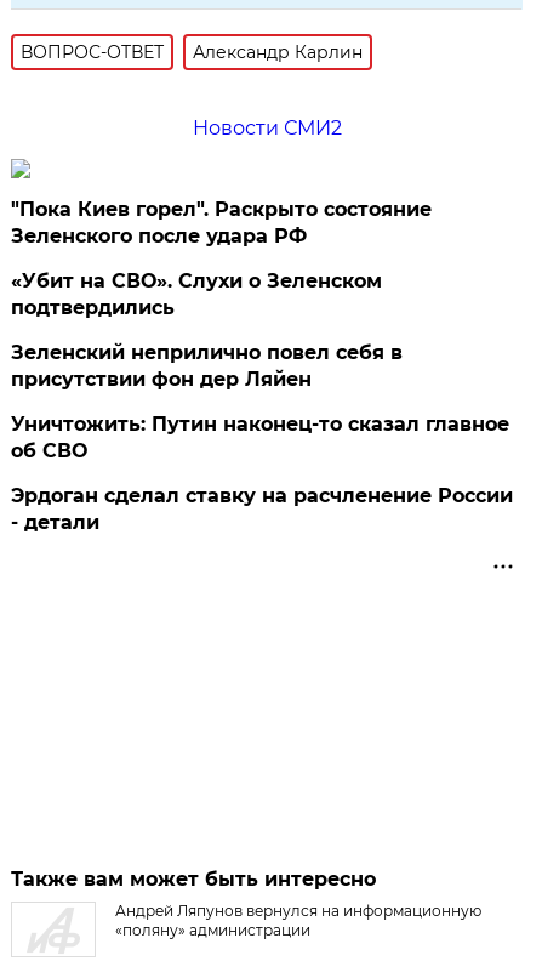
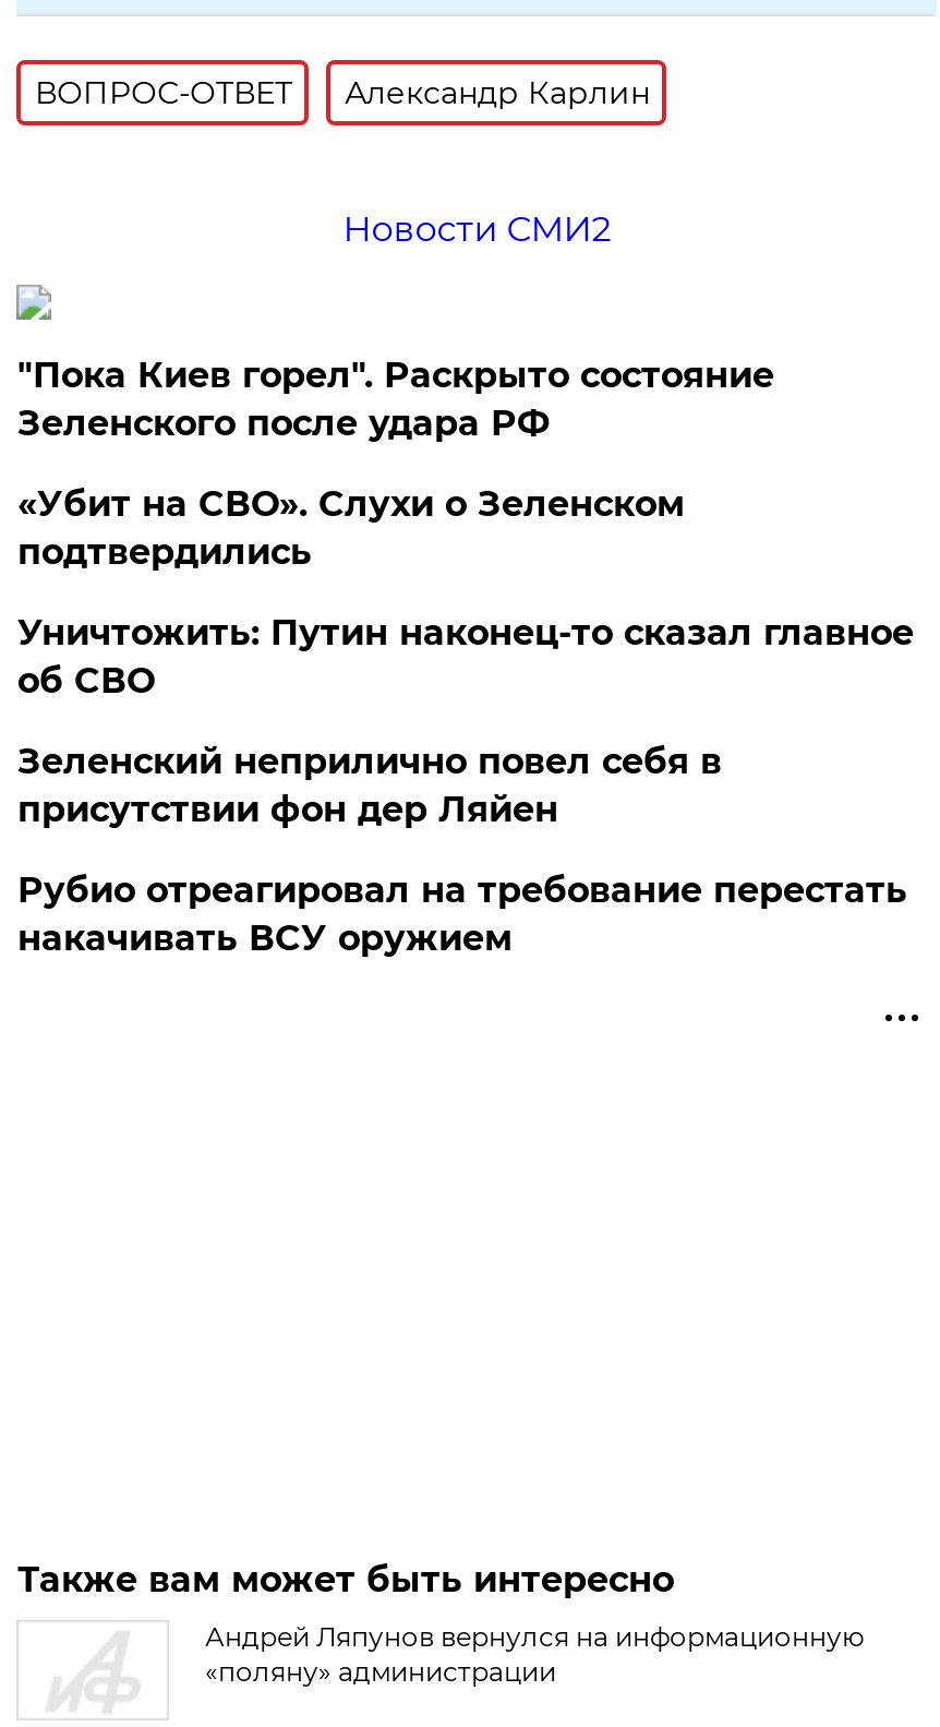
moved [11,341,403,391] -> [17,741,722,830]: Зеленский неприлично повел cебя в | присутствии фон дер Ляйен
moved [11,413,510,462] -> [17,612,914,701]: Уничтожить: Путин наконец-то сказал главное | об СВО
[11,484,513,534] Эрдоган сделал ставку на расчленение России | - детали -> [17,870,907,959] Рубио отреагировал на требование перестать | накачивать ВСУ оружием

